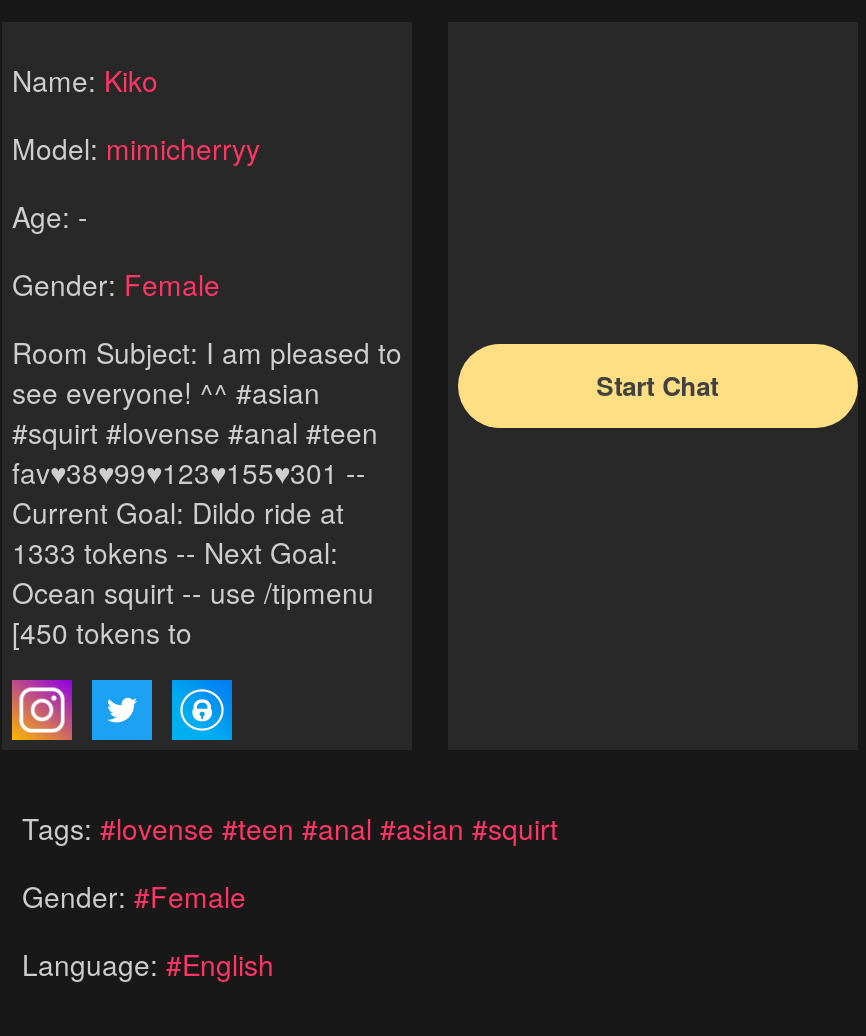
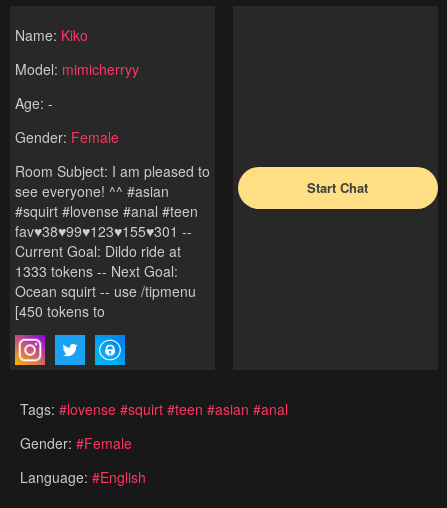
[22,807,558,847] Tags: #lovense #teen #anal #asian #squirt -> [20,399,288,419] Tags: #lovense #squirt #teen #asian #anal

